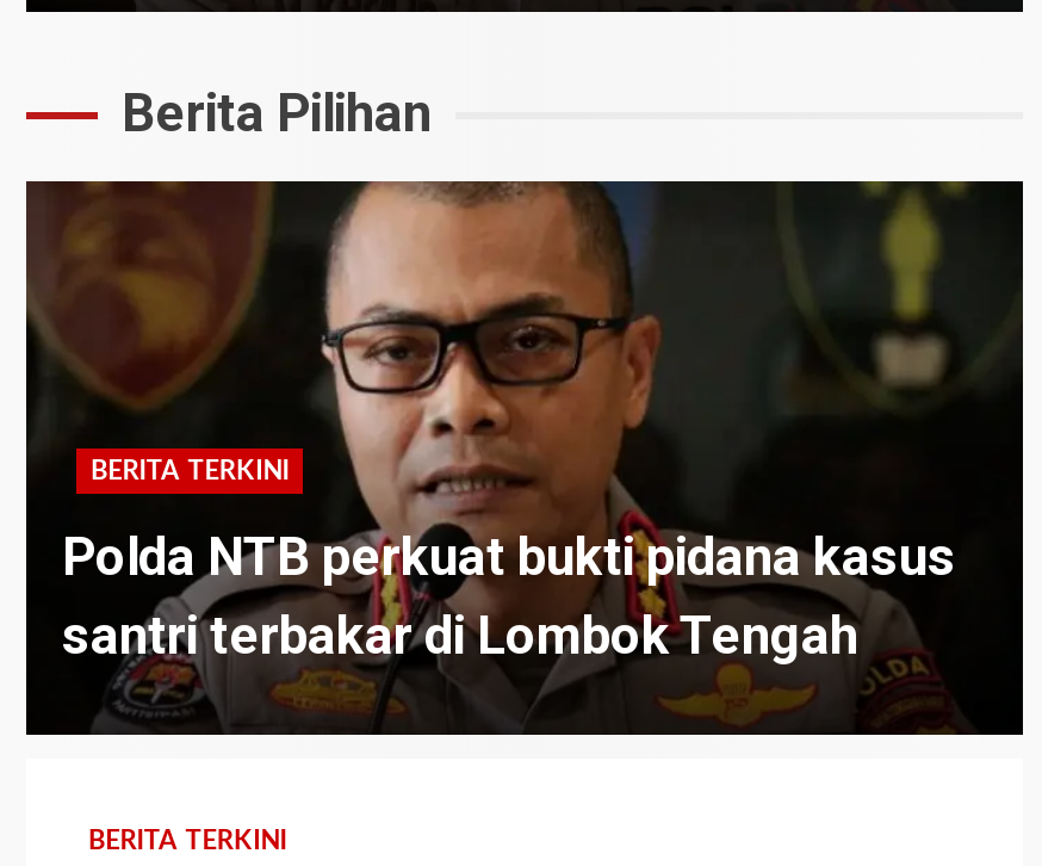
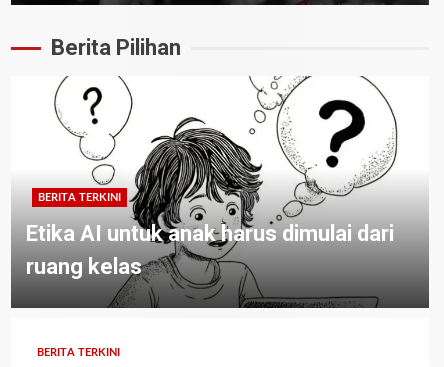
[24,179,1025,732] [image] | Polda NTB perkuat bukti pidana kasus | santri terbakar di Lombok Tengah -> [11,76,429,308] [image] | Etika AI untuk anak harus dimulai dari | ruang kelas

